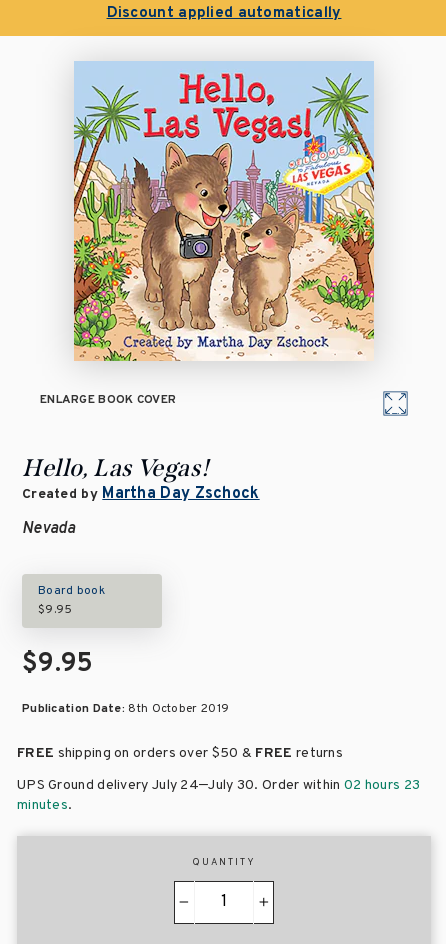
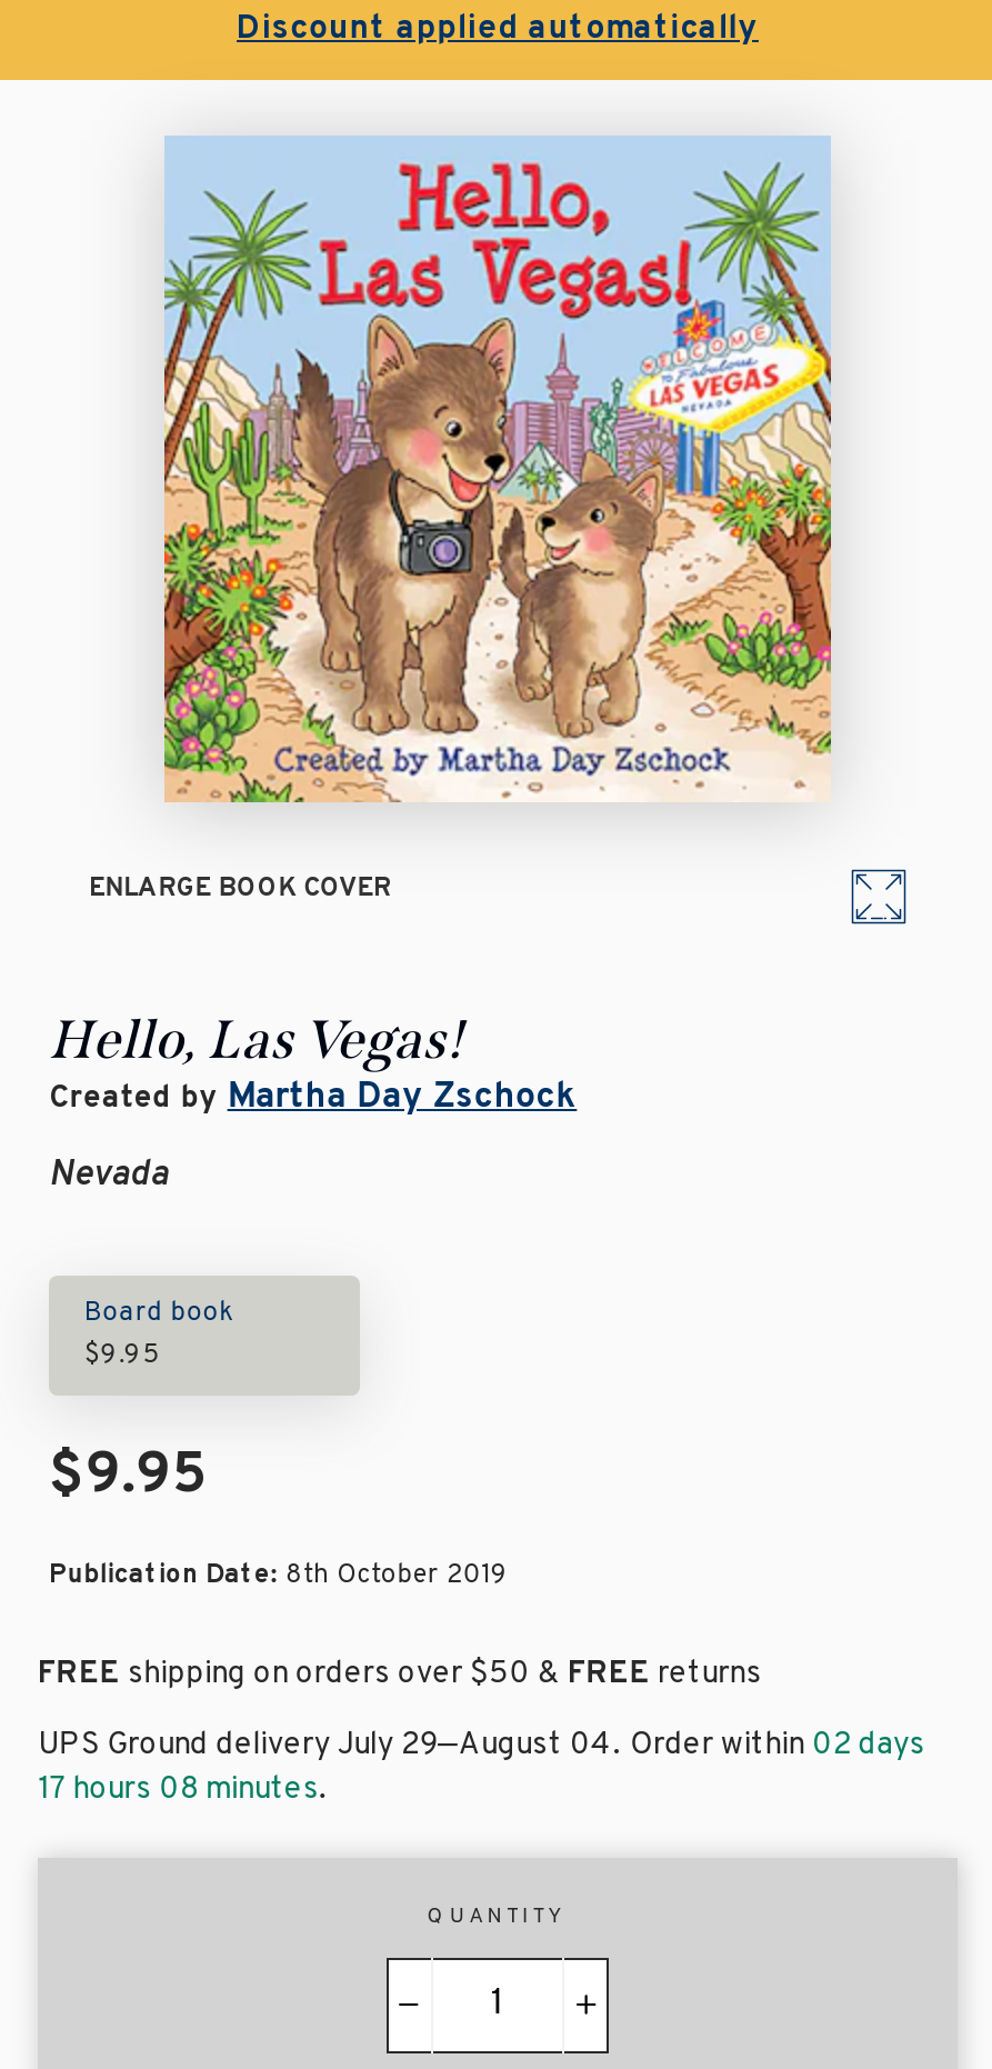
[17,775,420,814] UPS Ground delivery July 24–July 30. Order within 02 hours 23 | minutes. -> [38,1722,926,1809] UPS Ground delivery July 29–August 04. Order within 02 days | 17 hours 08 minutes.

